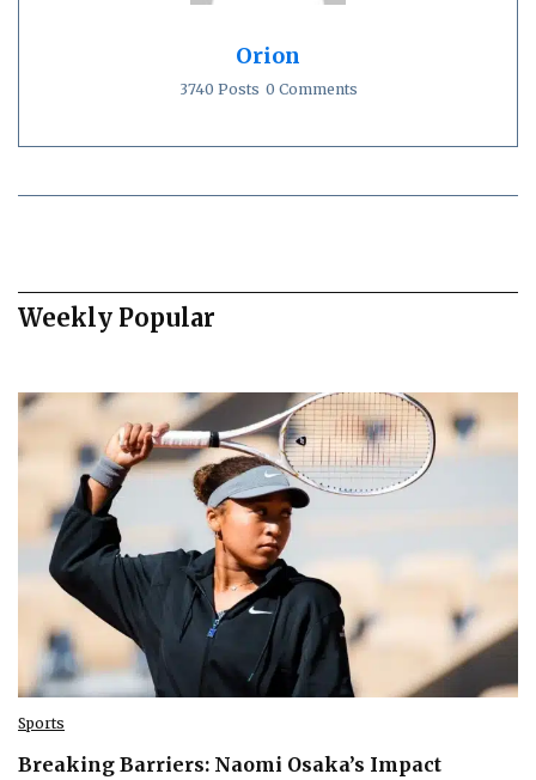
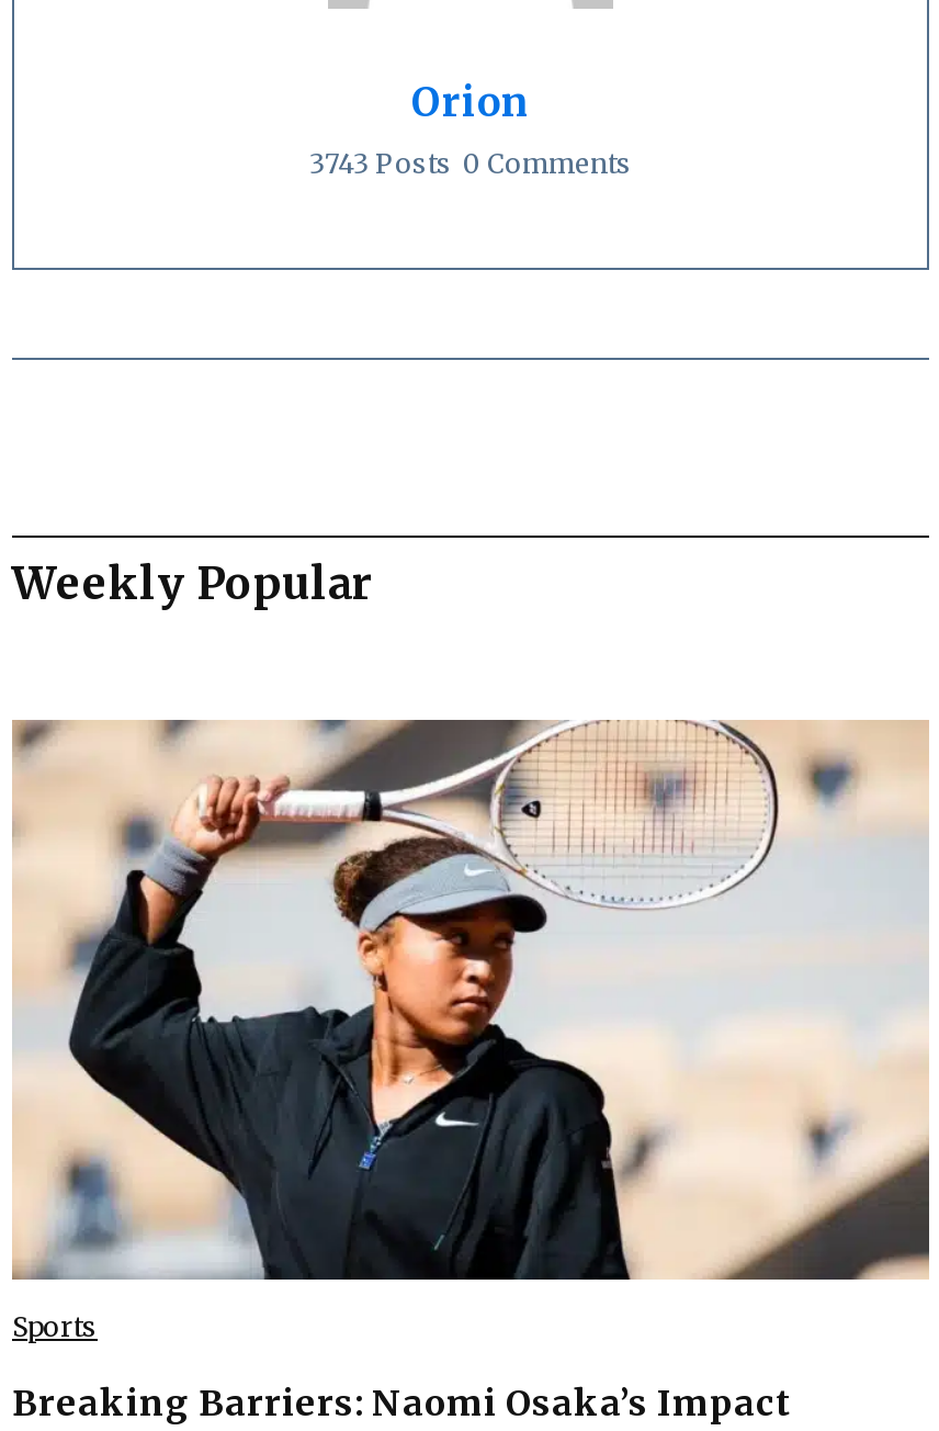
[179,81,357,99] 3740 Posts 0 Comments -> [309,148,632,181] 3743 Posts 0 Comments

